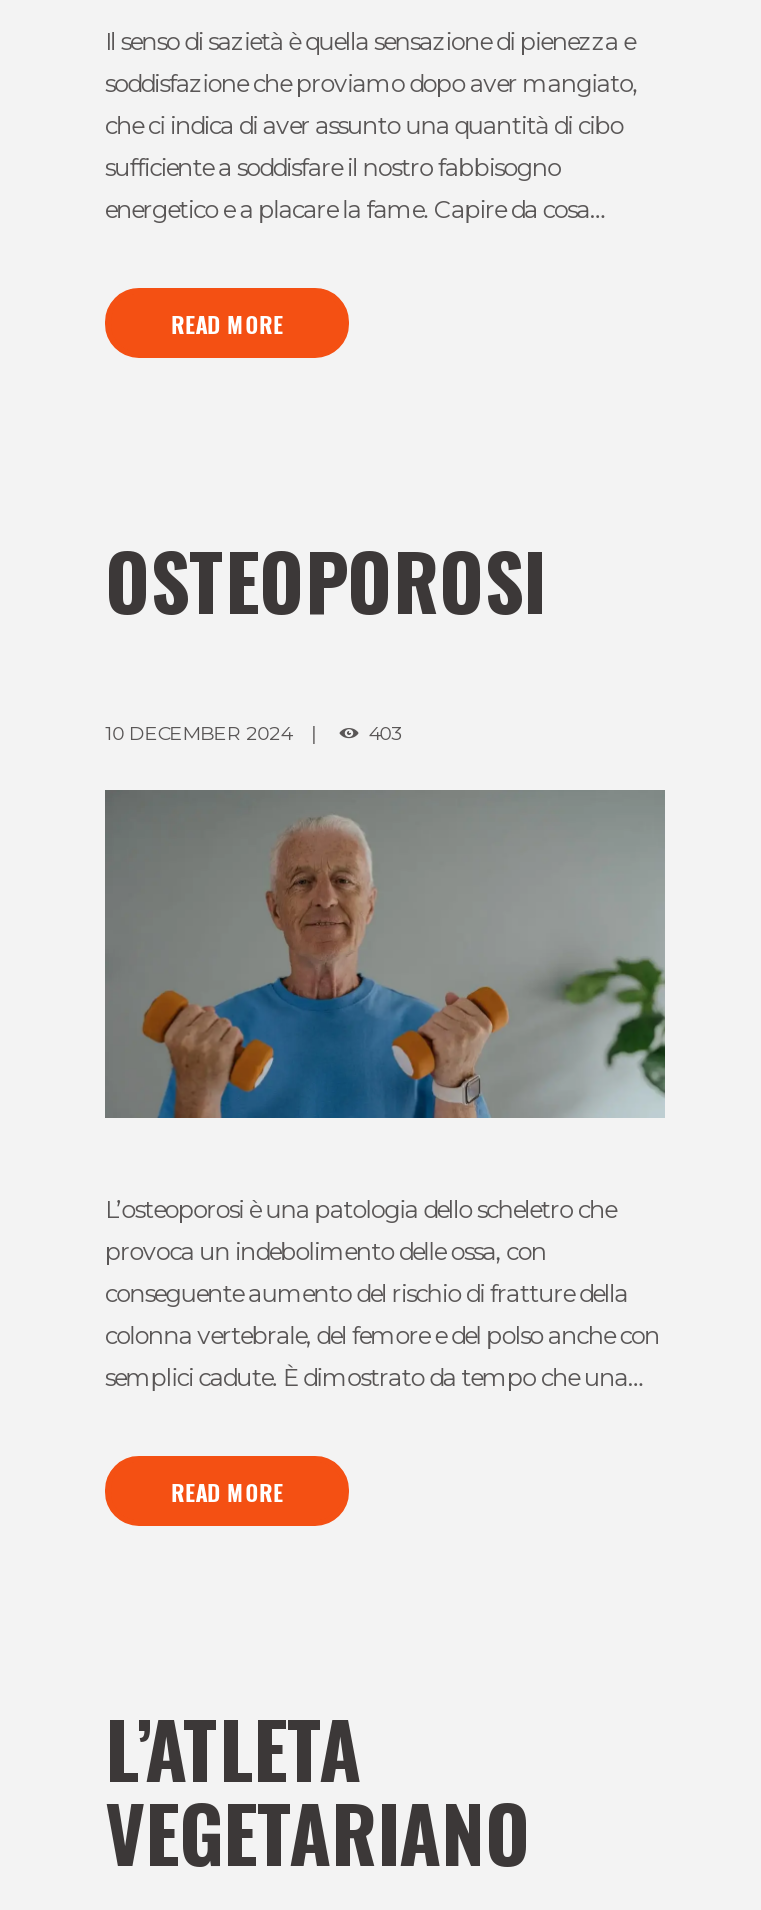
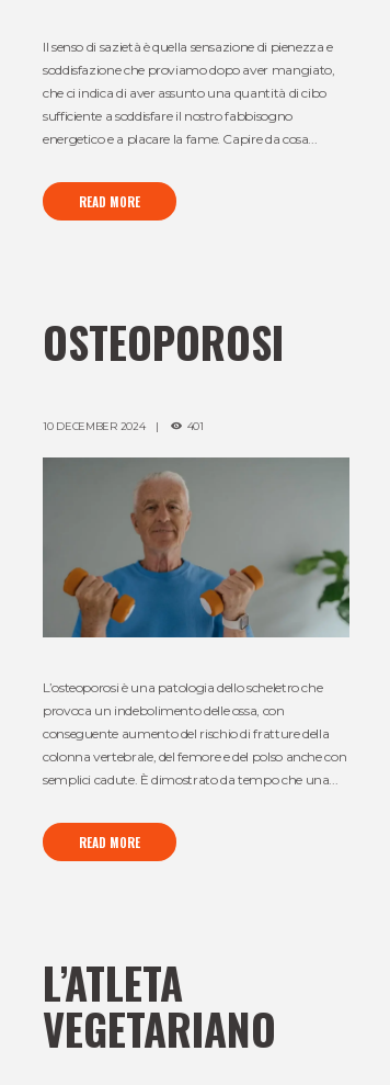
[368,721,401,743] 403 -> [187,420,204,432] 401

